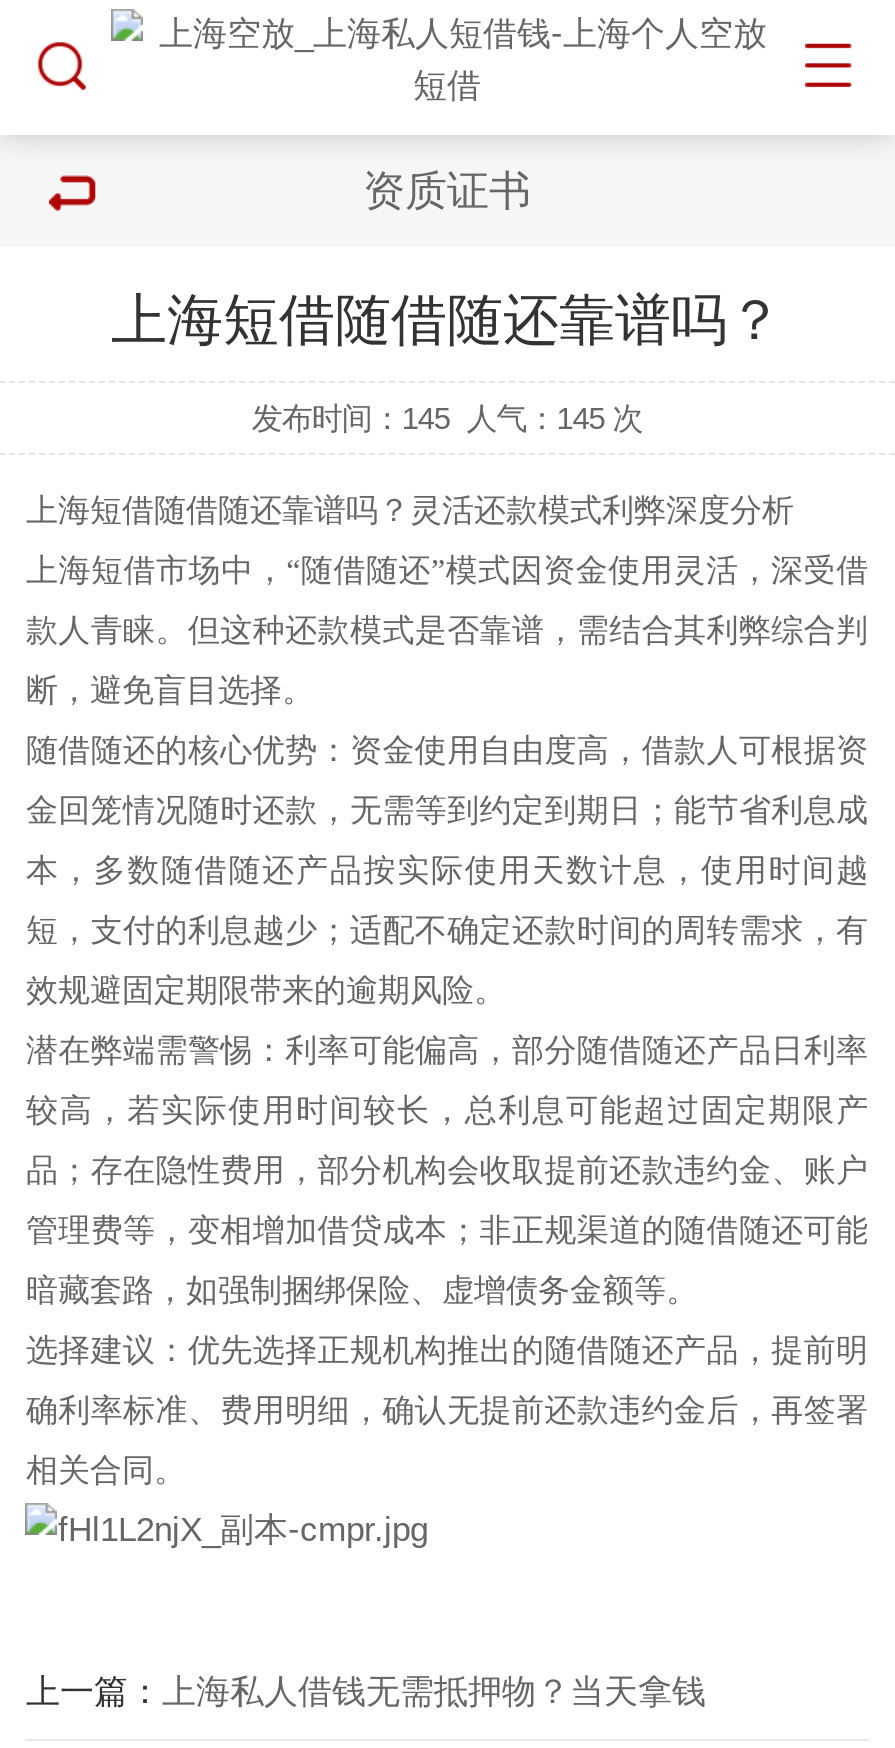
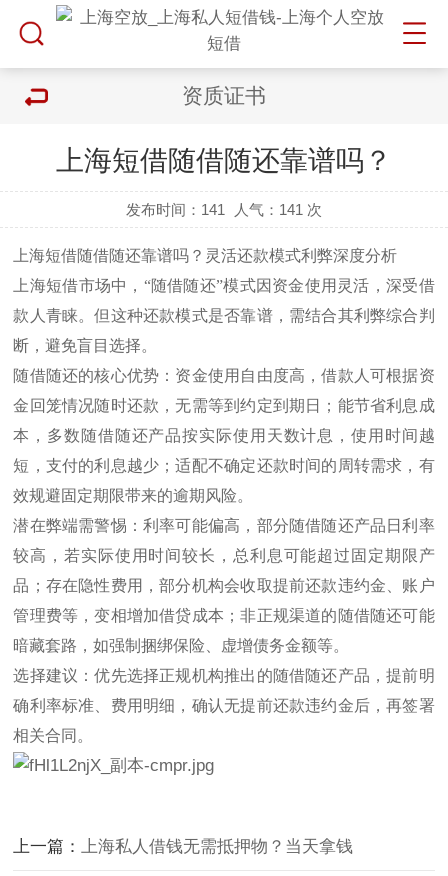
[252,401,642,435] 发布时间：145 人气：145 次 -> [126,201,322,218] 发布时间：141 人气：141 次

